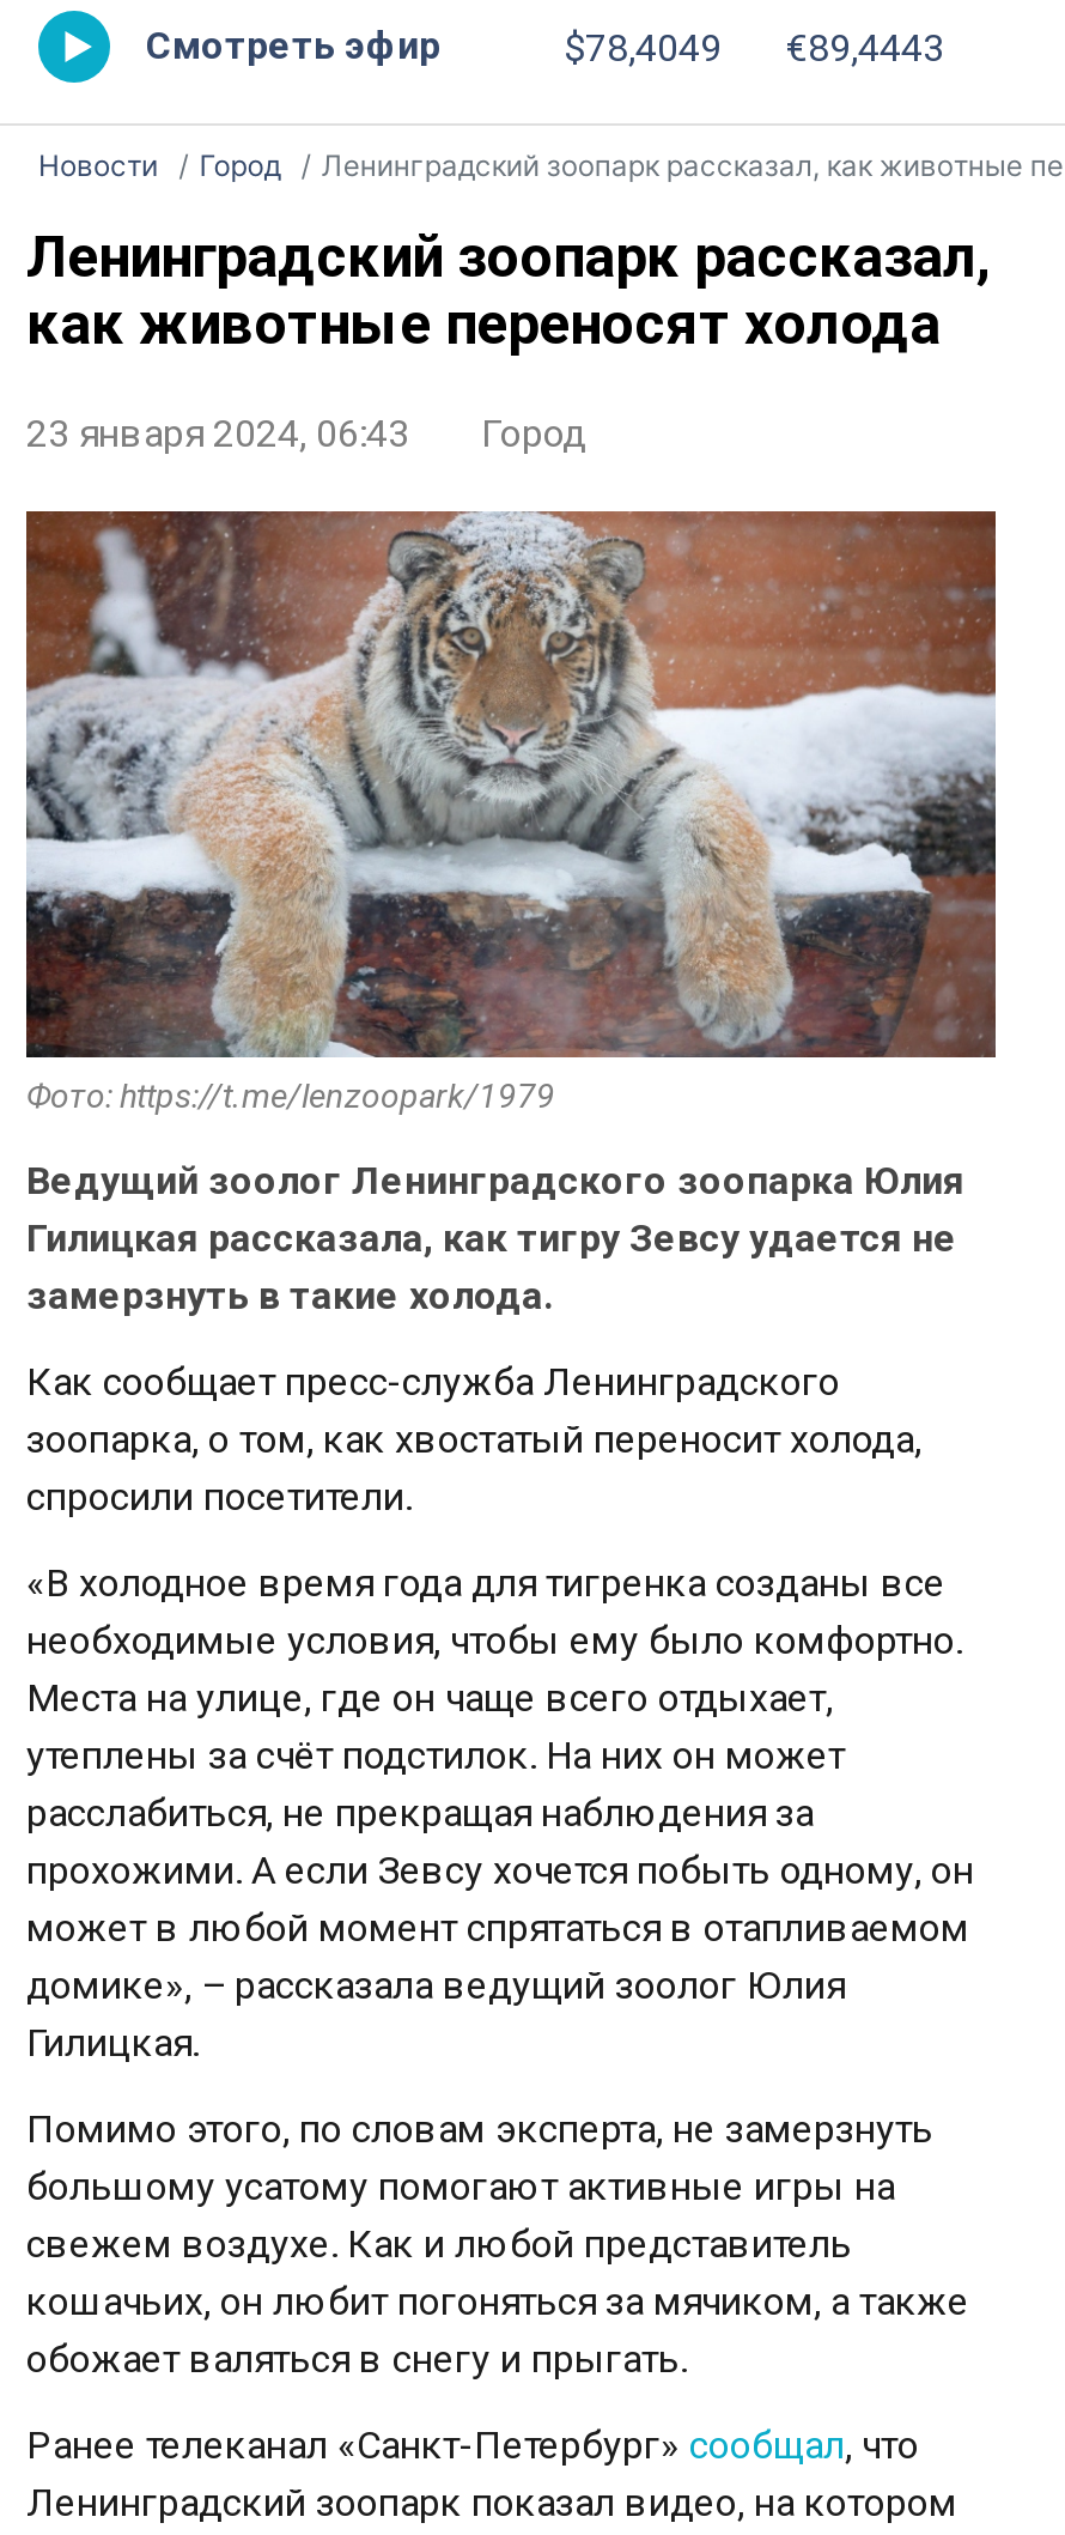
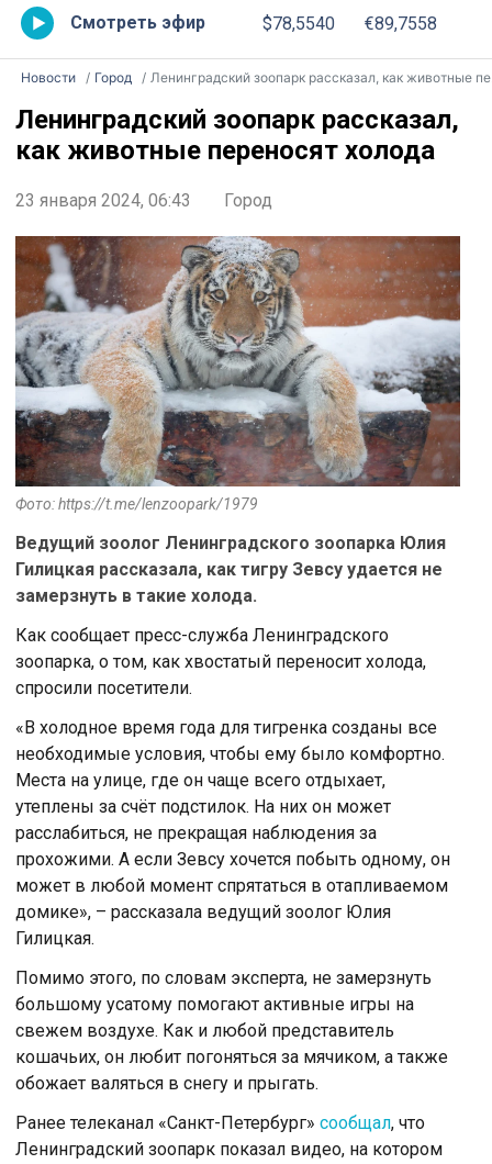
[564,24,722,69] $78,4049 -> [262,13,334,33] $78,5540
[786,24,944,69] €89,4443 -> [364,13,437,33] €89,7558

